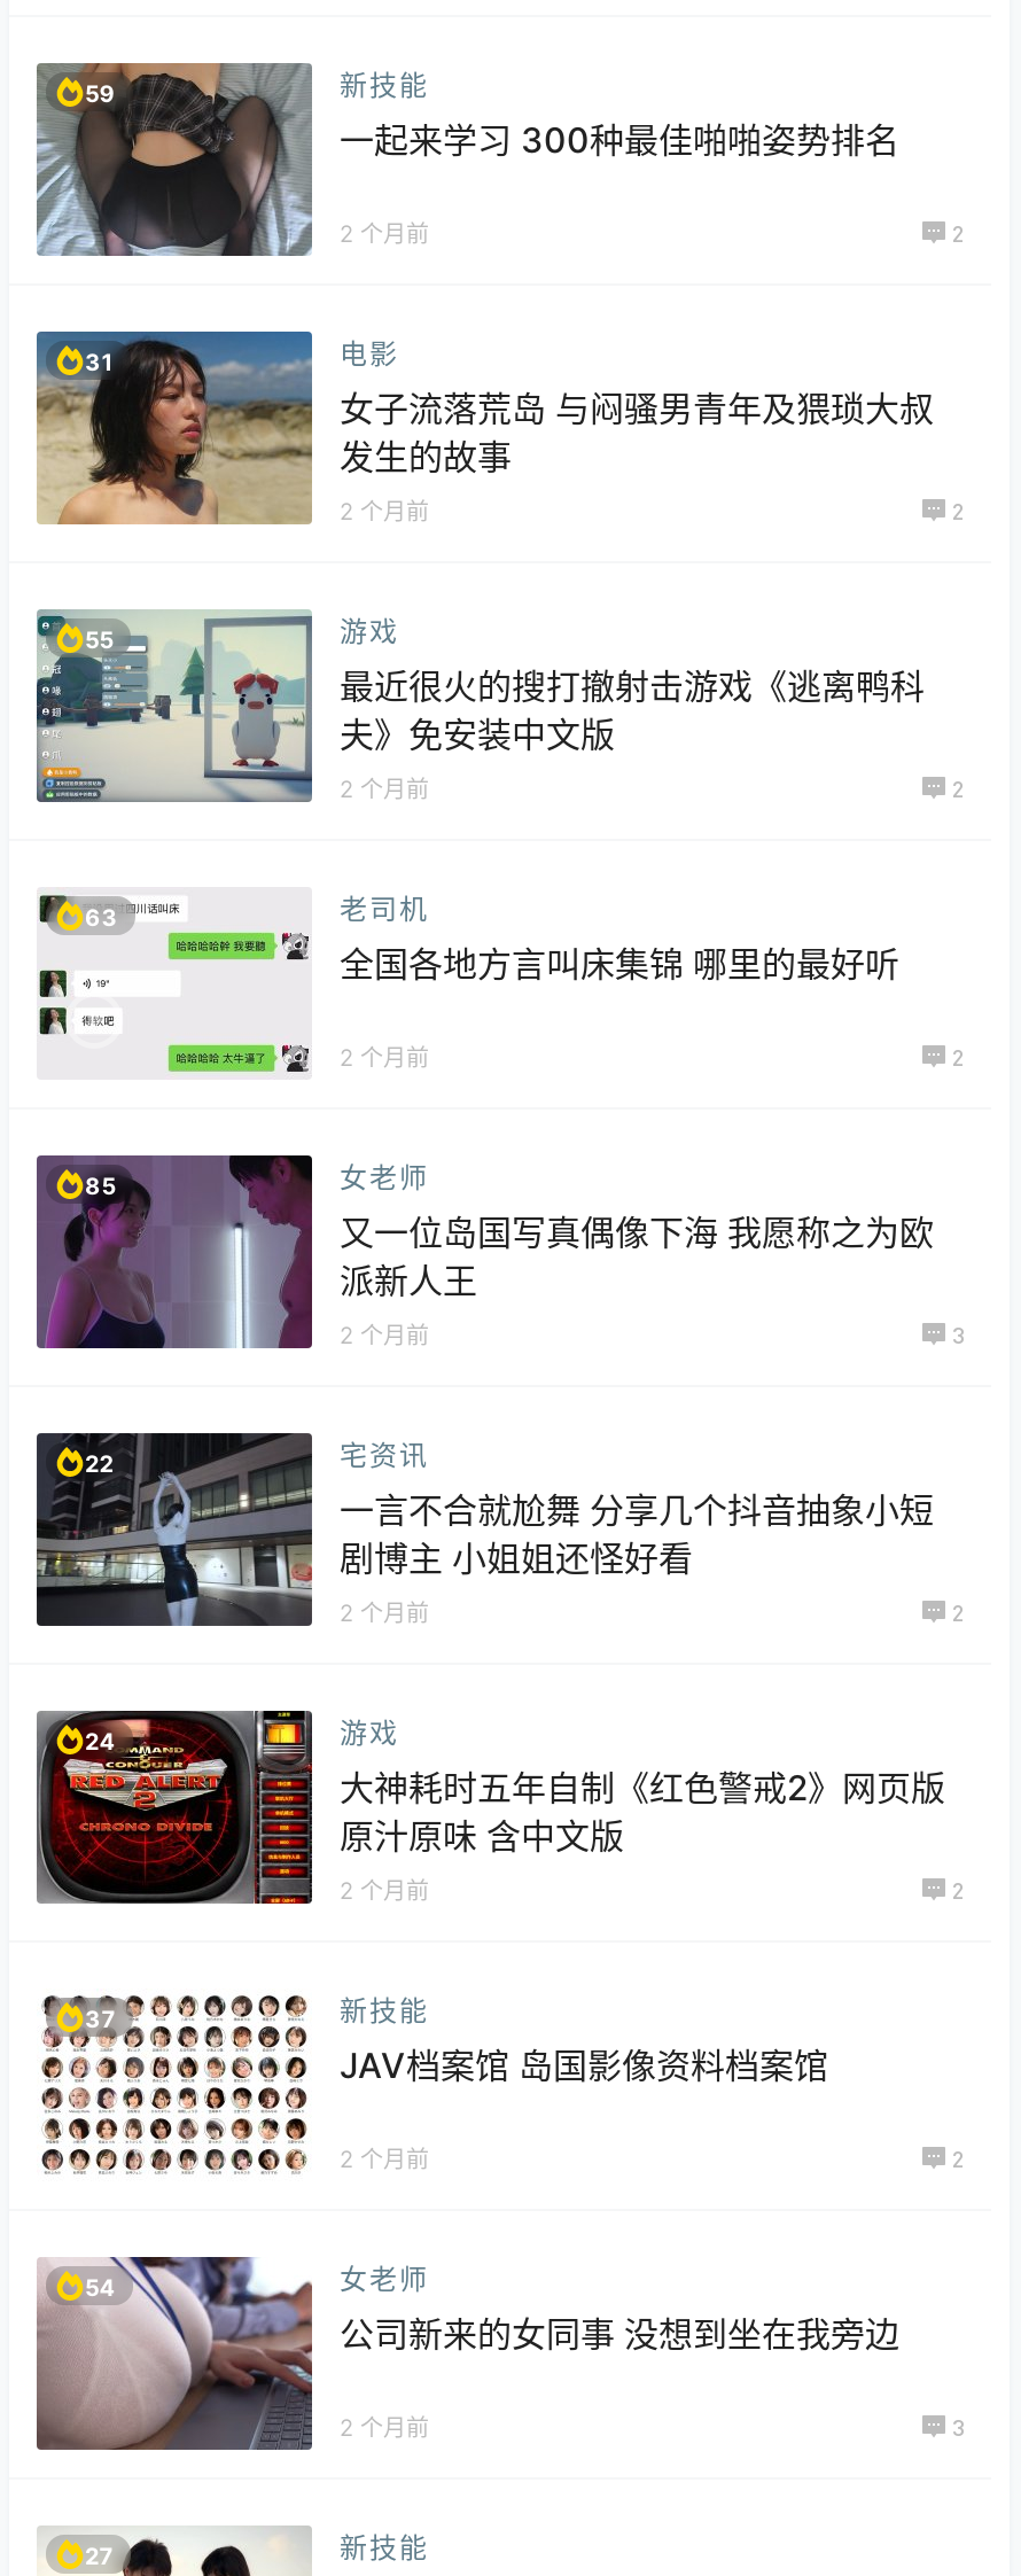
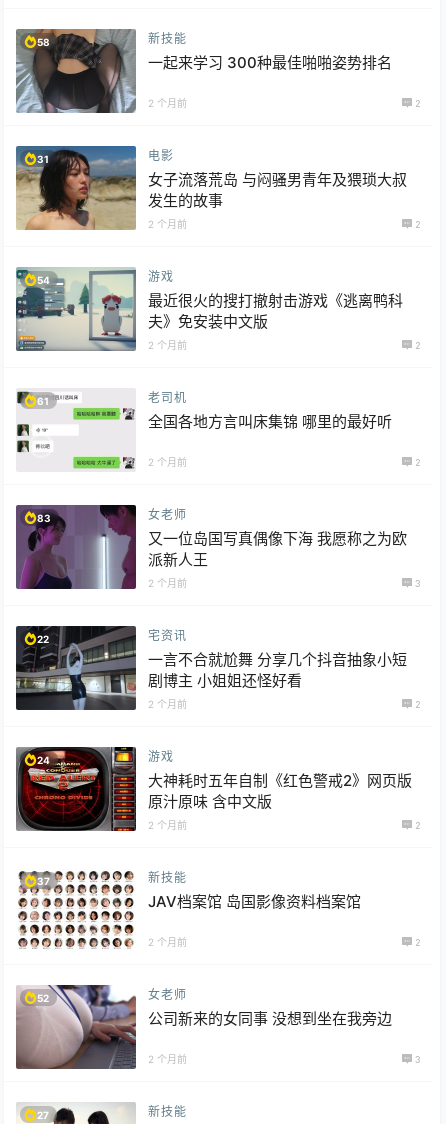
[85,78,116,106] 59 -> [37,35,51,47] 58
[85,624,114,652] 55 -> [37,273,51,285] 54
[85,902,118,929] 63 -> [37,394,50,406] 61
[85,1170,116,1198] 85 -> [37,511,52,523] 83
[85,2272,116,2299] 54 -> [37,991,50,1003] 52

